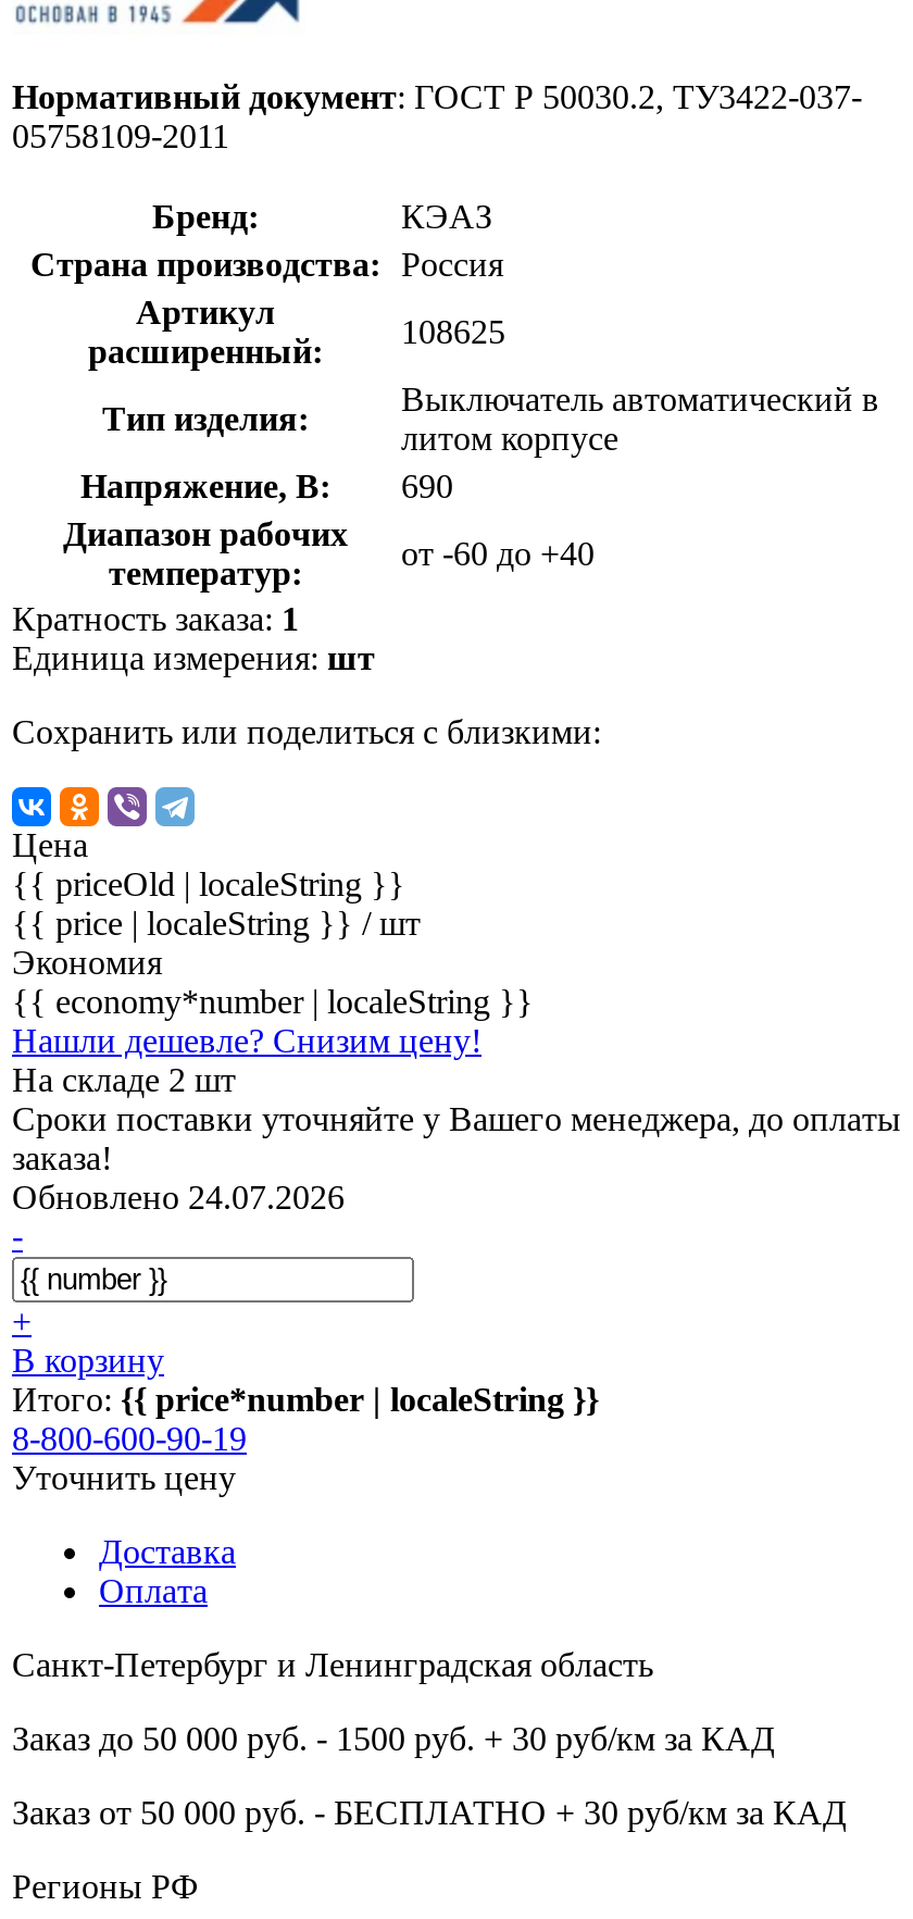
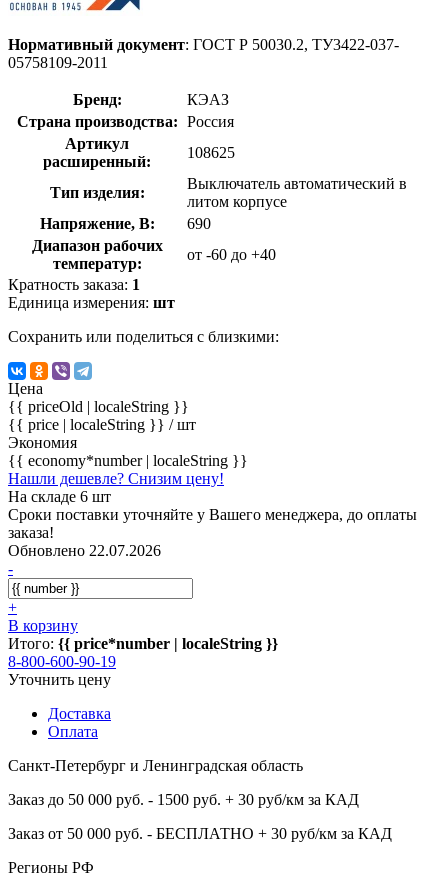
[12,1061,236,1098] На складе 2 шт -> [8,488,111,505] На складе 6 шт
[12,1178,345,1215] Обновлено 24.07.2026 -> [8,542,161,559] Обновлено 22.07.2026

